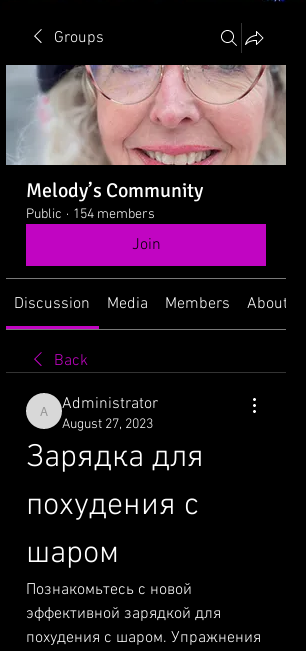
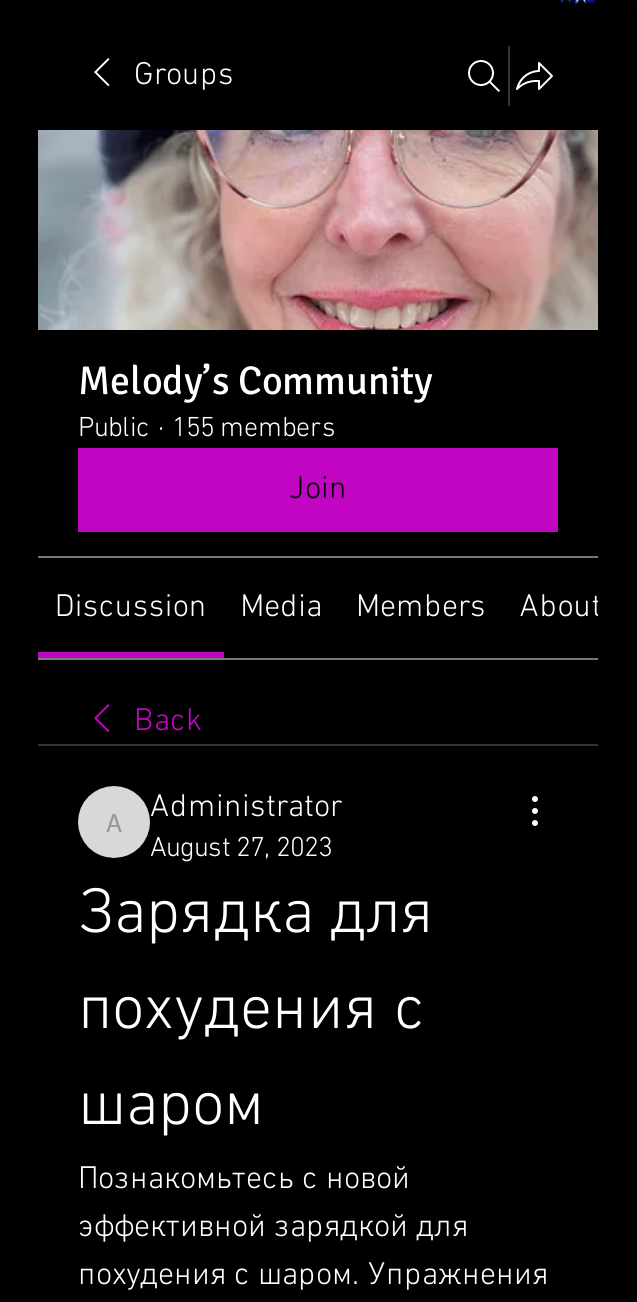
[26,206,155,223] Public · 154 members -> [78,412,336,446] Public · 155 members

